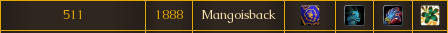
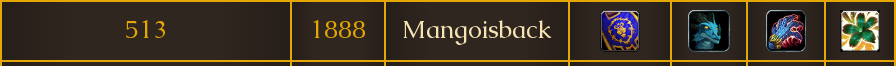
[62,7,83,23] 511 -> [125,14,167,46] 513

